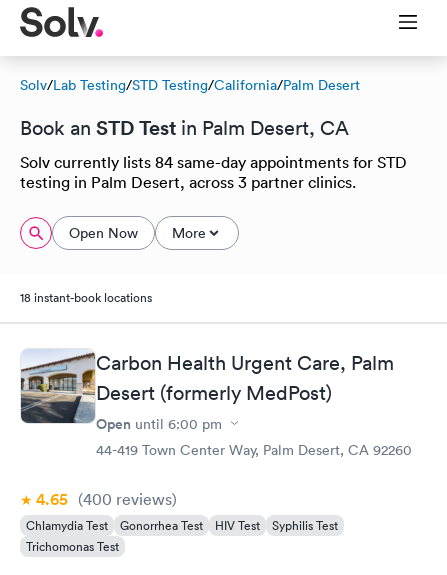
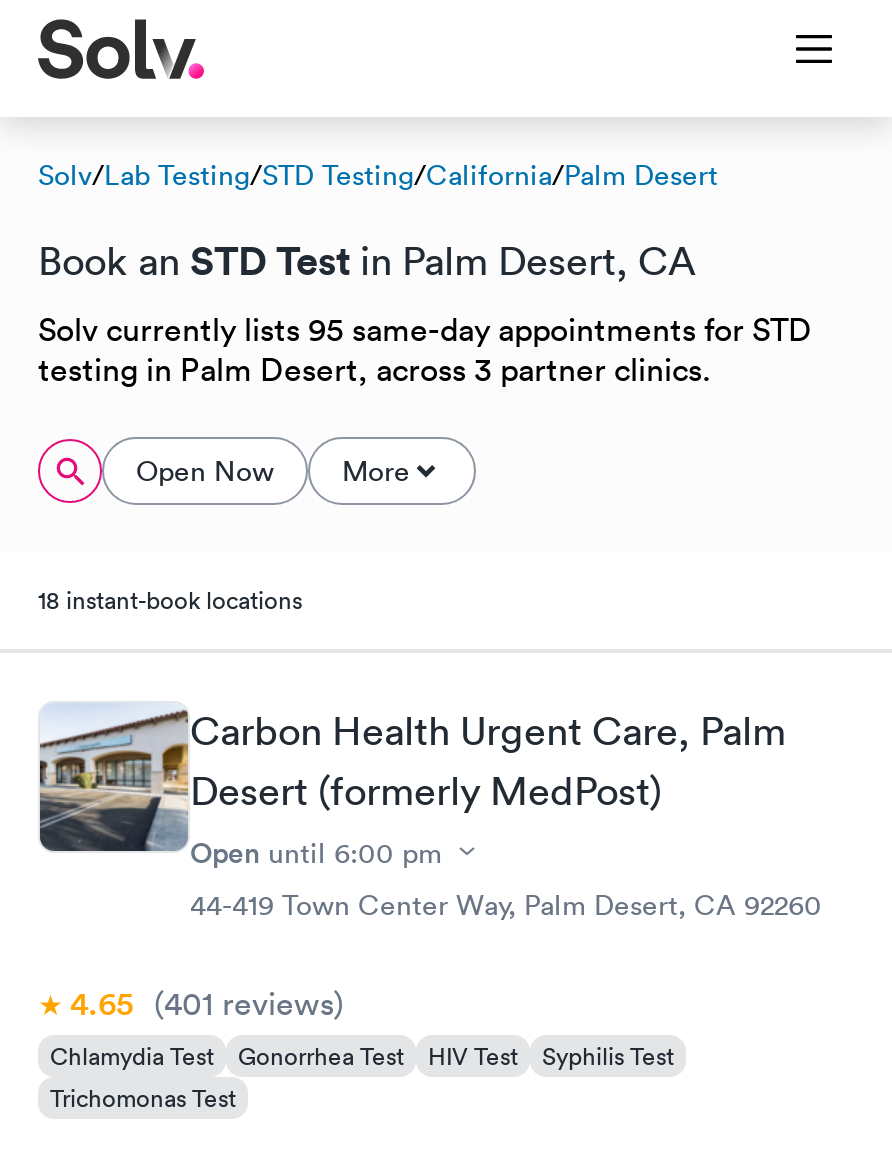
[20,152,407,172] Solv currently lists 84 same-day appointments for STD -> [38,309,812,349] Solv currently lists 95 same-day appointments for STD
[36,488,177,509] 4.65 (400 reviews) -> [70,982,344,1024] 4.65 (401 reviews)

